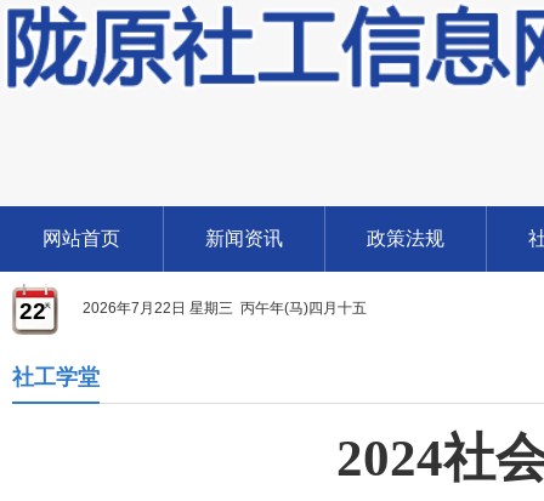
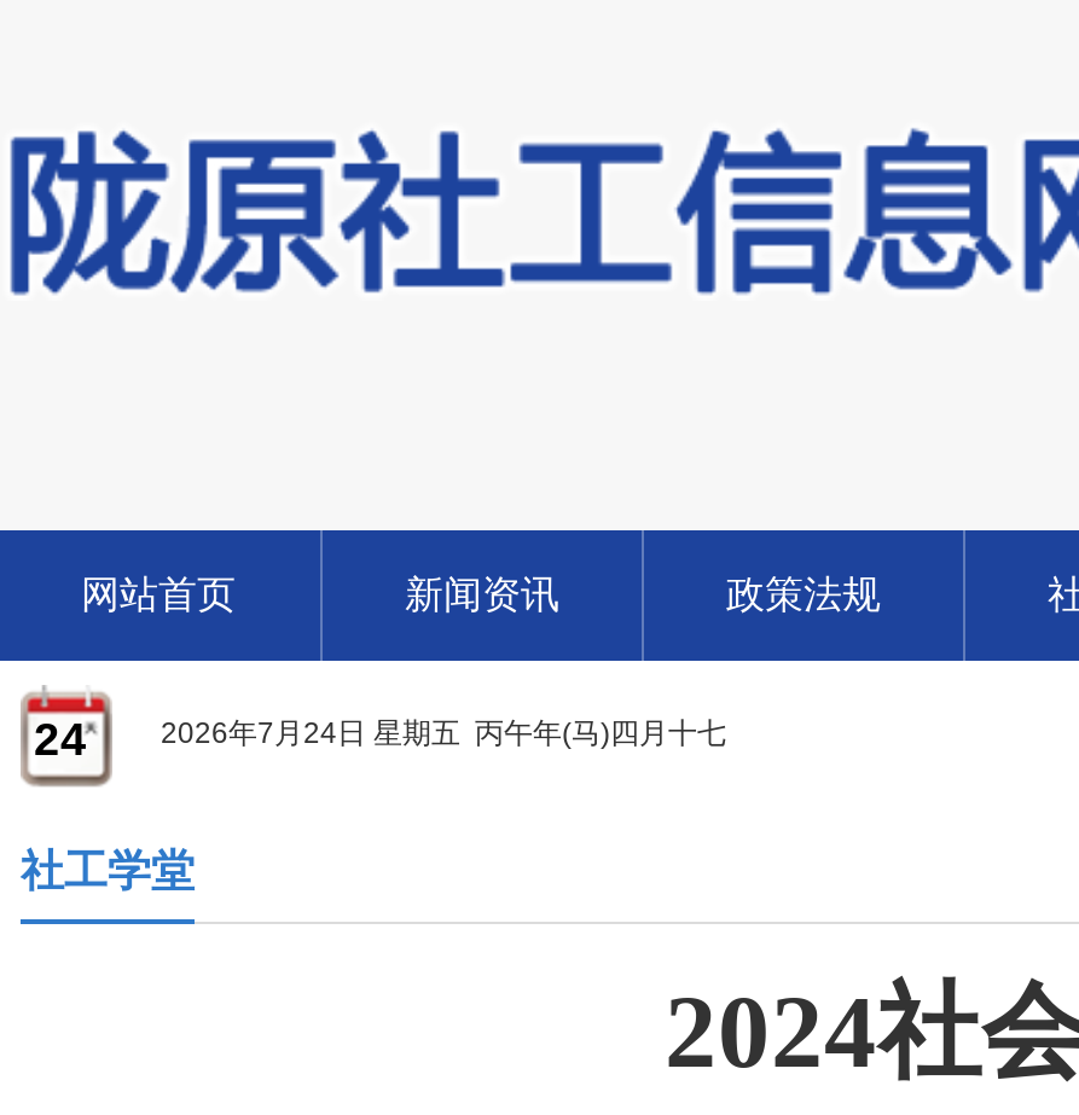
[19,298,46,324] 22 -> [34,714,87,765] 24
[83,300,367,317] 2026年7月22日 星期三 丙午年(马)四月十五 -> [161,716,726,750] 2026年7月24日 星期五 丙午年(马)四月十七

